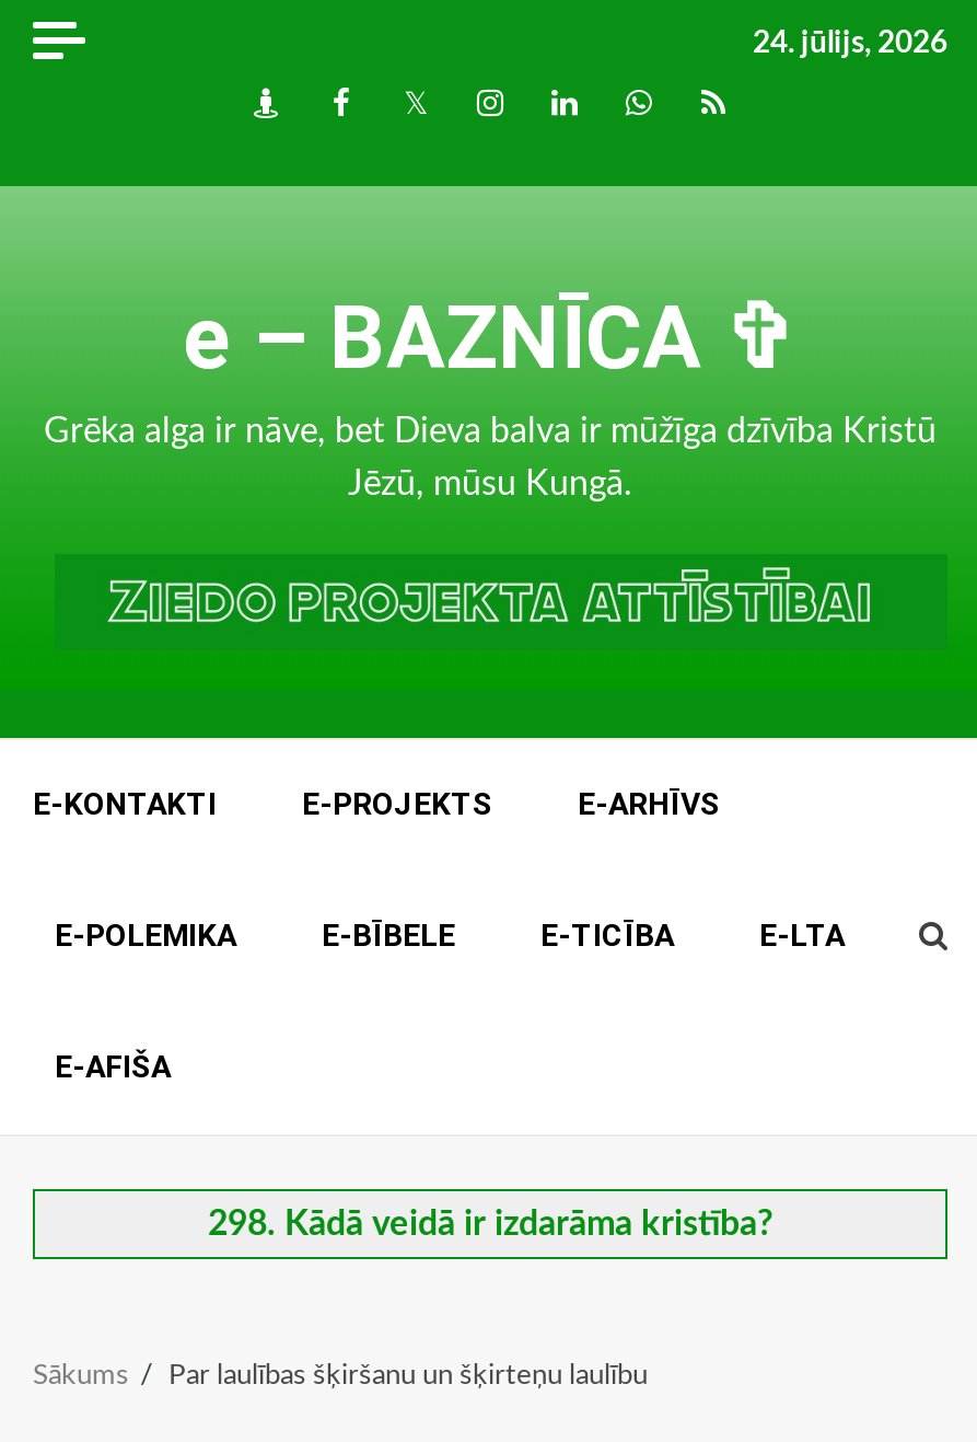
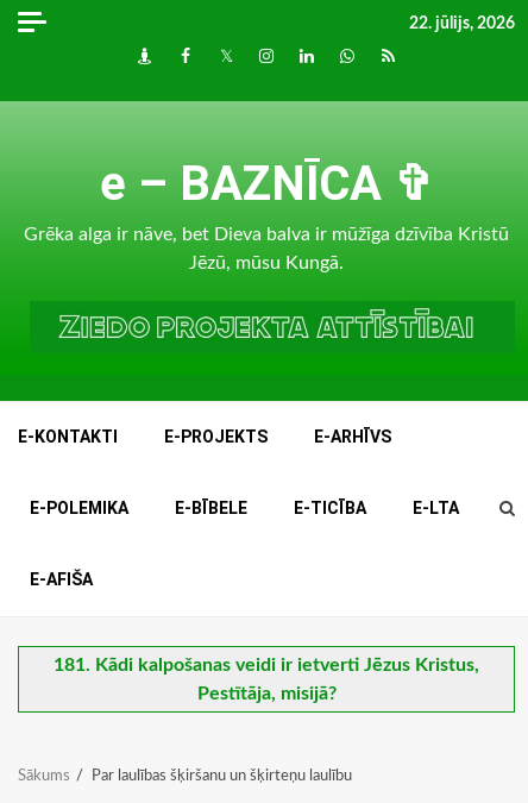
[753,28,947,59] 24. jūlijs, 2026 -> [409,15,515,32] 22. jūlijs, 2026
[208,1206,772,1241] 298. Kādā veidā ir izdarāma kristība? -> [54,656,479,703] 181. Kādi kalpošanas veidi ir ietverti Jēzus Kristus, | Pestītāja, misijā?

